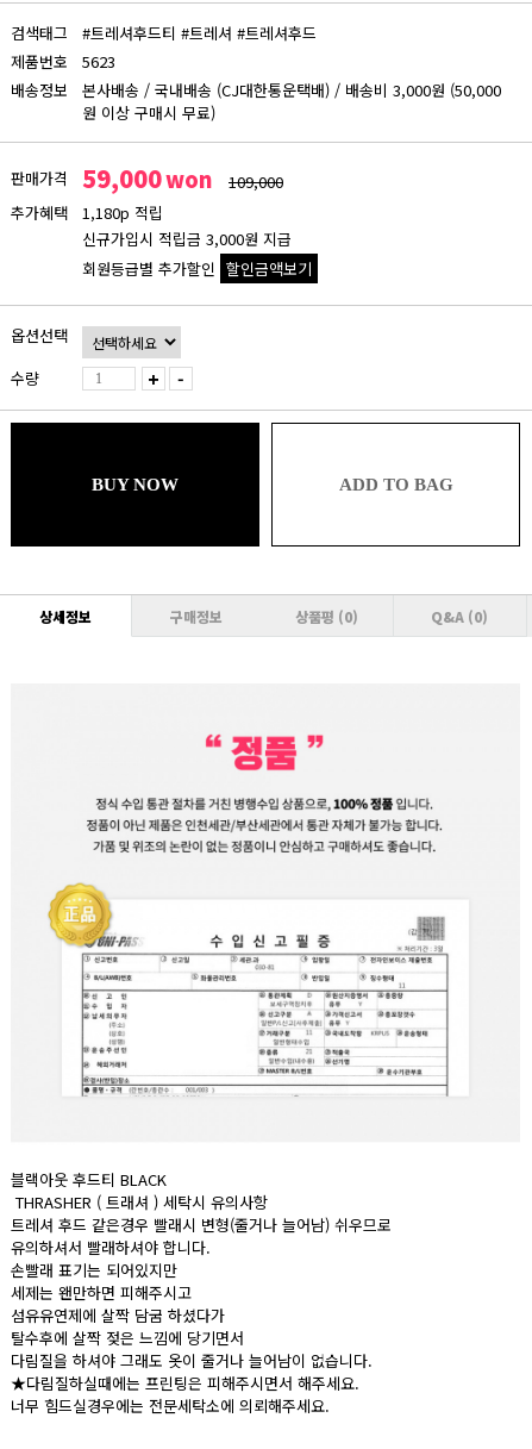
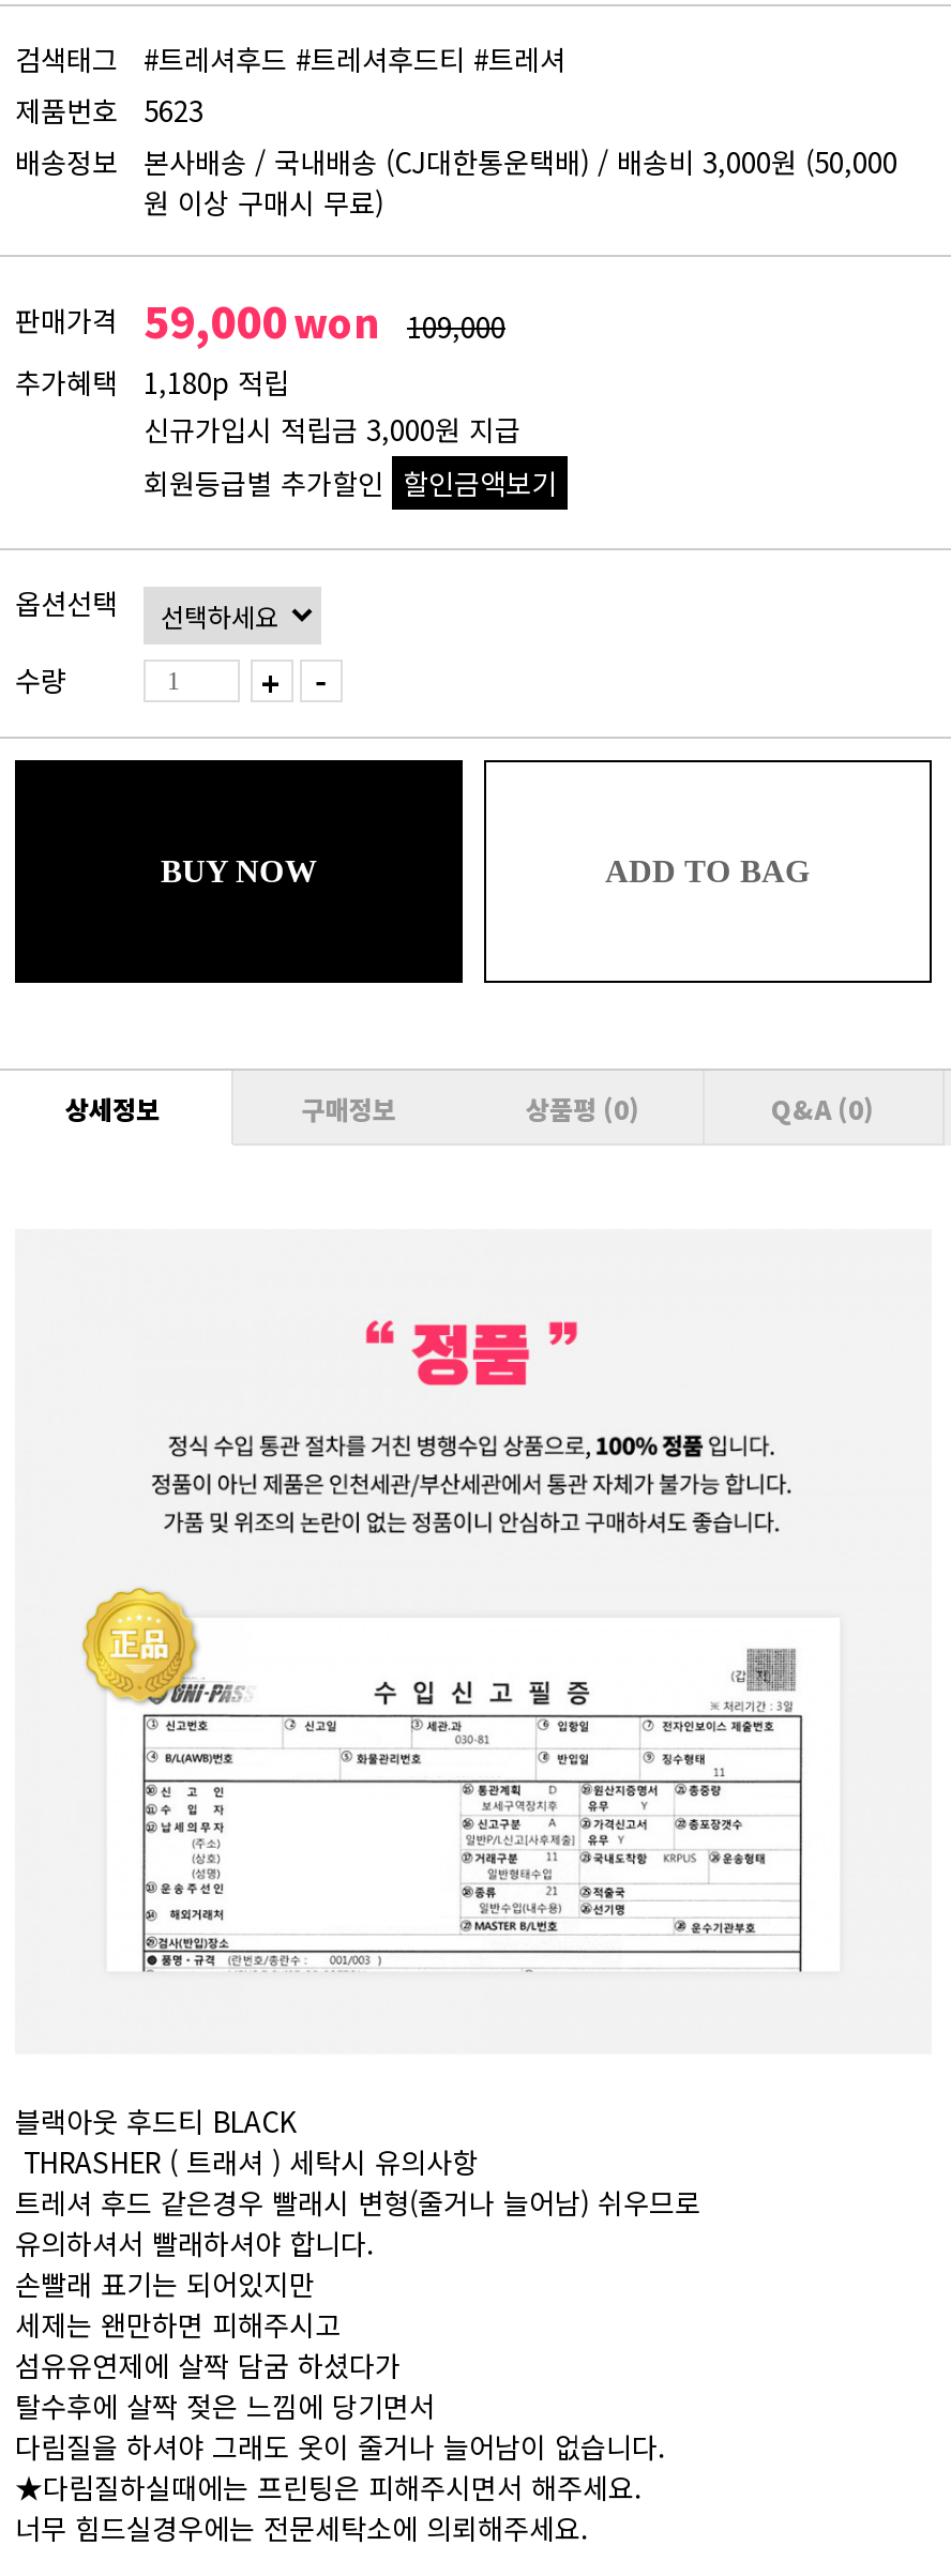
[82,22,317,44] #트레셔후드티 #트레셔 #트레셔후드 -> [144,39,565,79] #트레셔후드 #트레셔후드티 #트레셔

